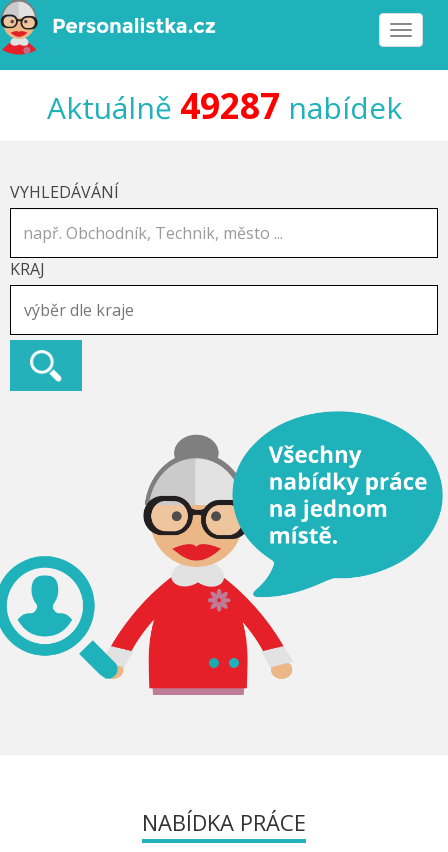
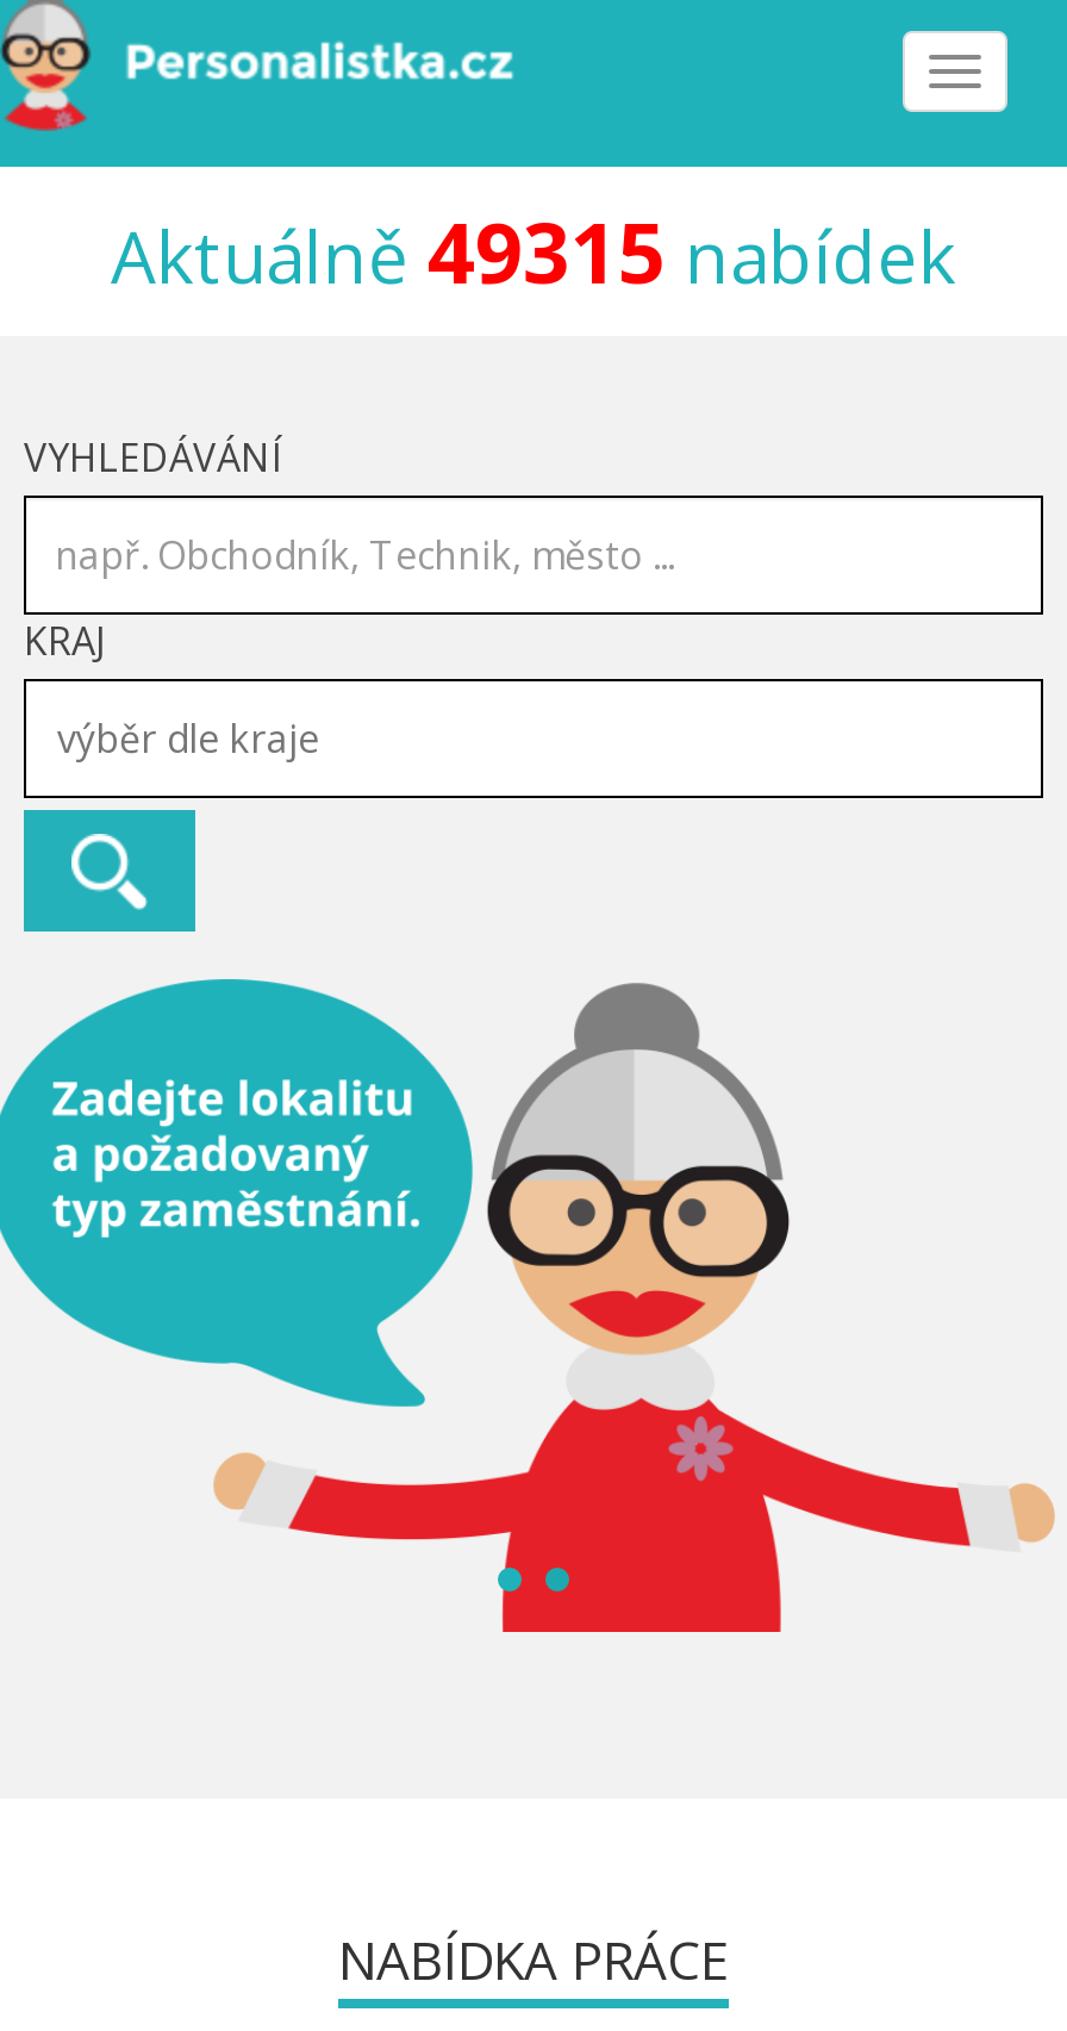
[46,82,401,129] Aktuálně 49287 nabídek -> [111,195,956,307] Aktuálně 49315 nabídek
[3,410,444,696] [image] -> [7,977,1057,1656] [image]

